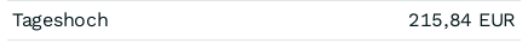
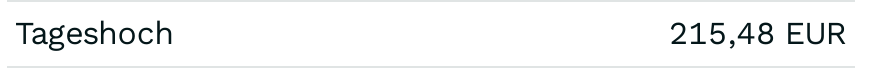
[408,8,516,31] 215,84 EUR -> [669,14,847,52] 215,48 EUR

